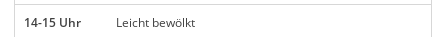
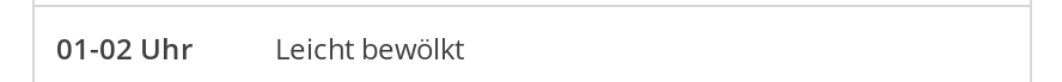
[24,14,81,31] 14-15 Uhr -> [56,29,193,69] 01-02 Uhr

